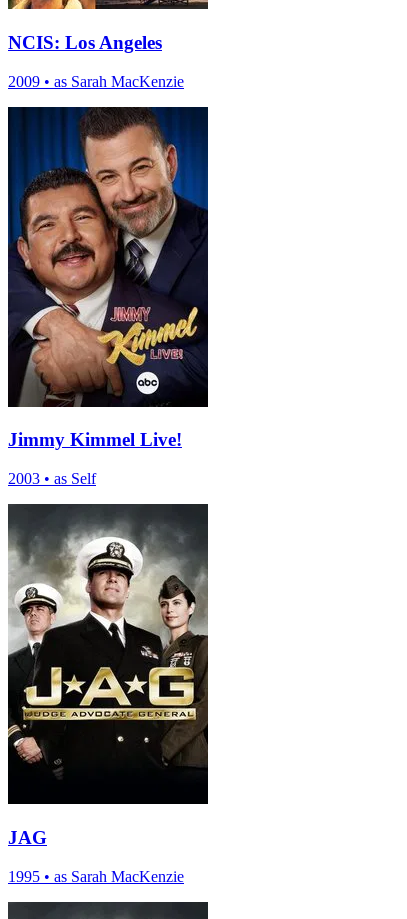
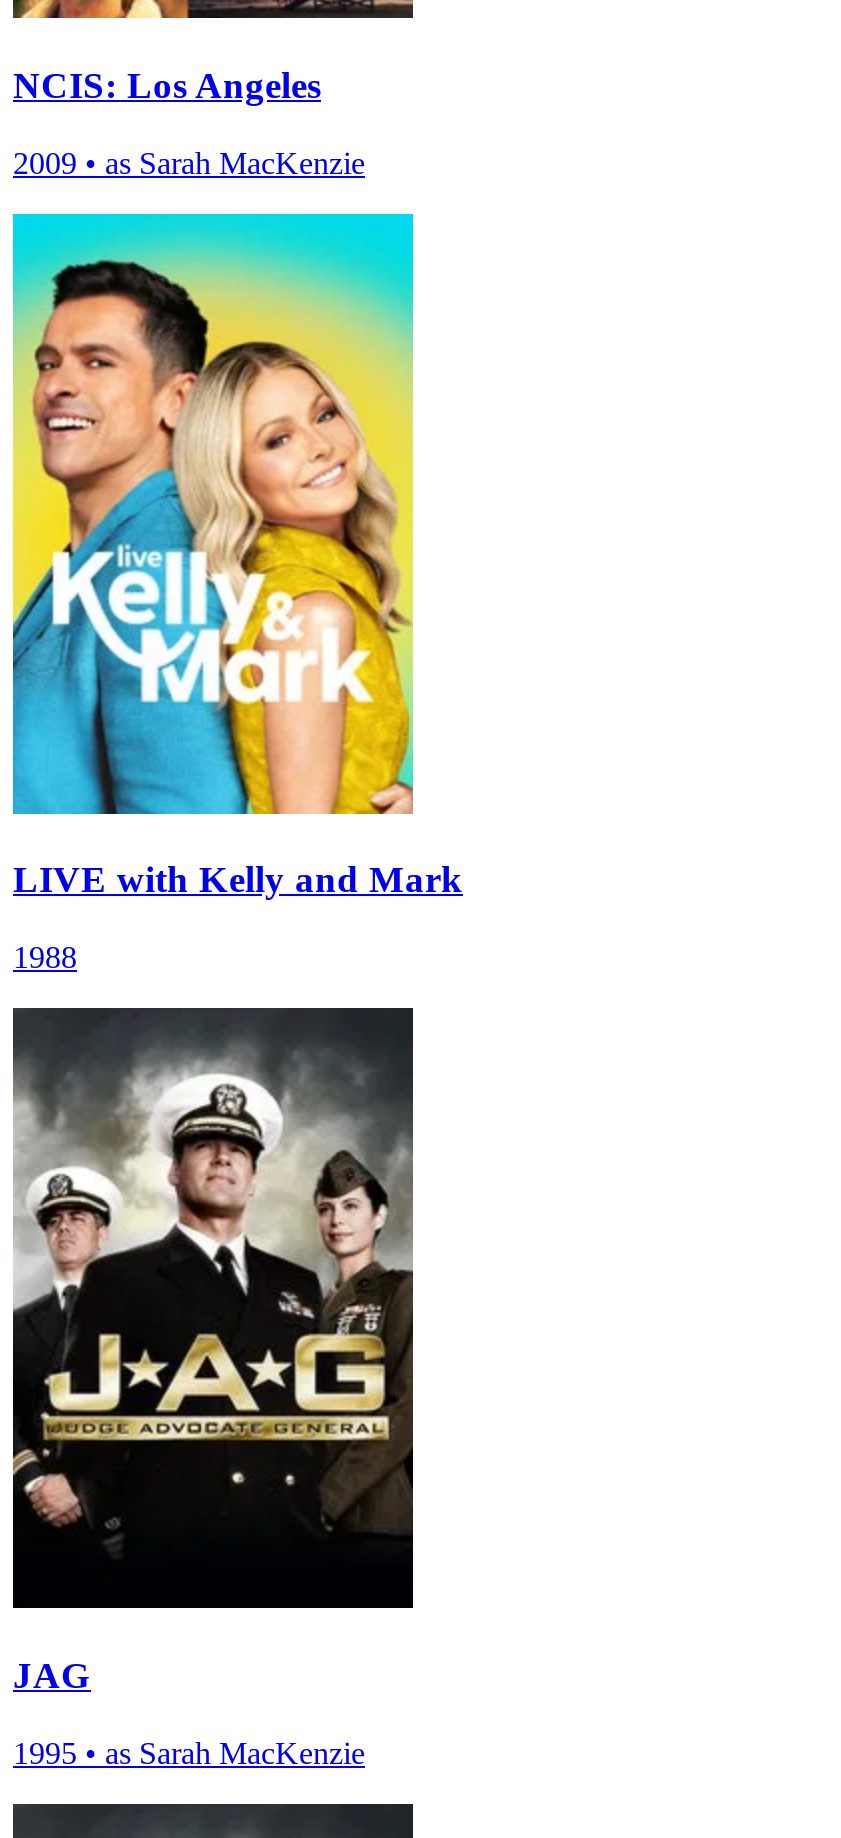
[7,106,209,450] [image] | Jimmy Kimmel Live! -> [11,212,463,901] [image] | LIVE with Kelly and Mark
[8,470,96,487] 2003 • as Self -> [13,940,77,974] 1988

